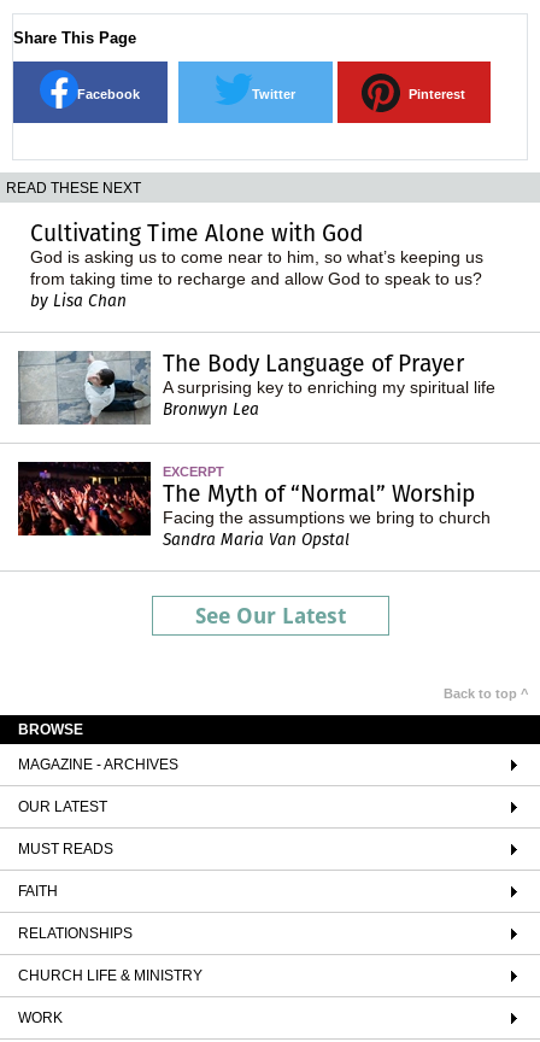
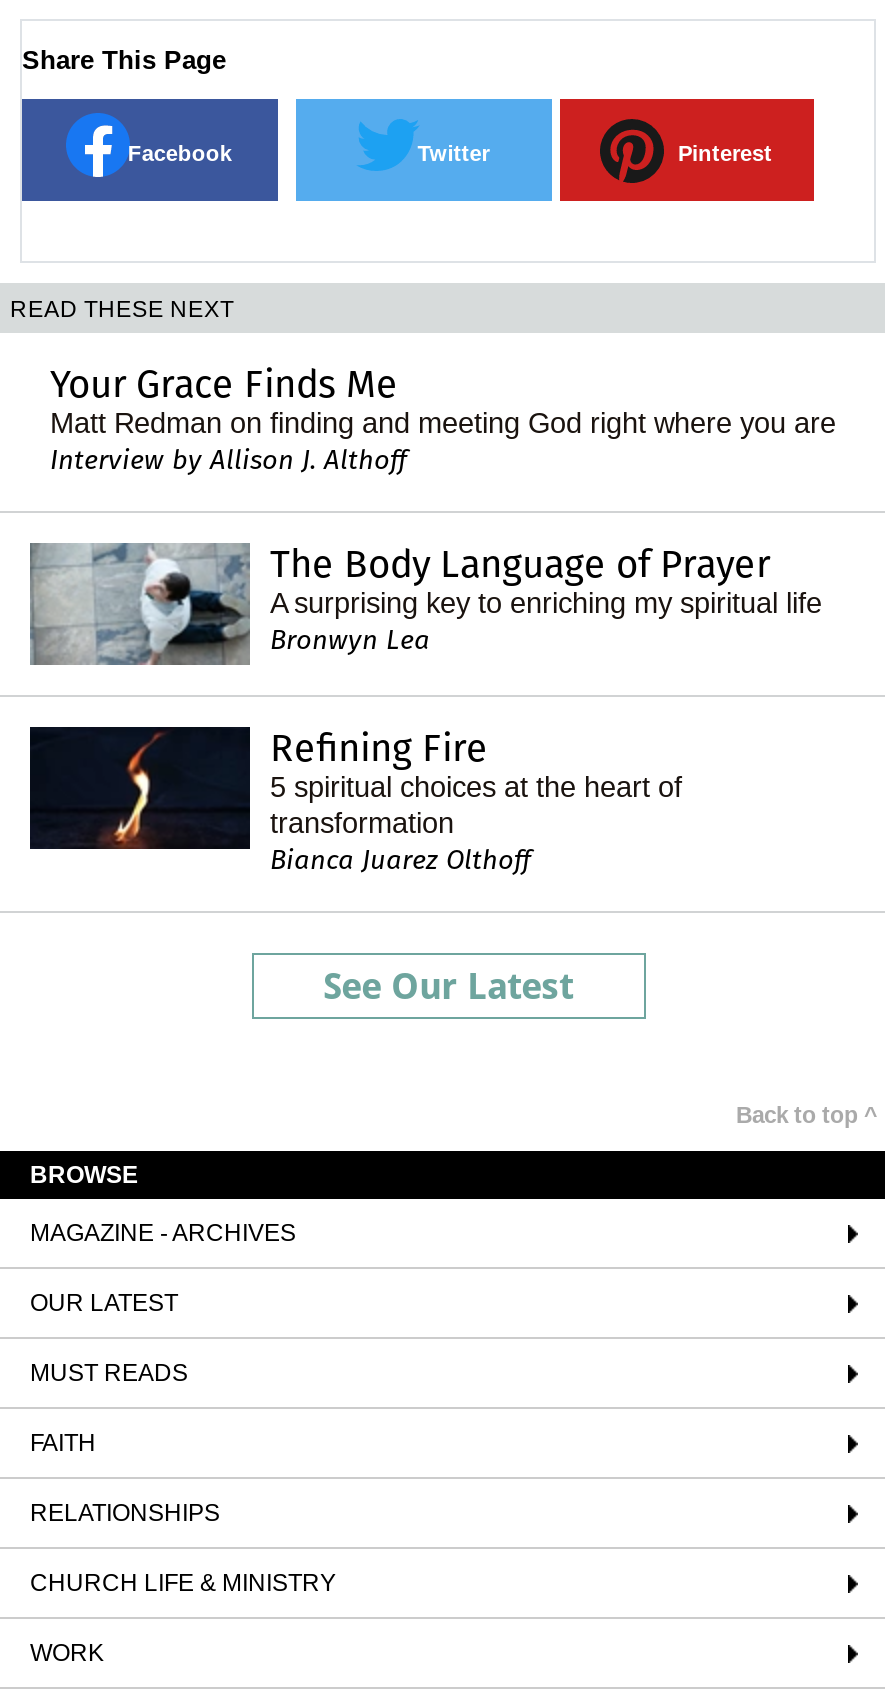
[30,217,483,312] Cultivating Time Alone with God | God is asking us to come near to him, so what’s keeping us | from taking time to recharge and allow God to speak to us? | by Lisa Chan -> [50,357,836,479] Your Grace Finds Me | Matt Redman on finding and meeting God right where you are | Interview by Allison J. Althoff
[17,462,491,551] [image] | EXCERPT | The Myth of “Normal” Worship | Facing the assumptions we bring to church | Sandra Maria Van Opstal -> [28,721,682,879] [image] | Refining Fire | 5 spiritual choices at the heart of | transformation | Bianca Juarez Olthoff

